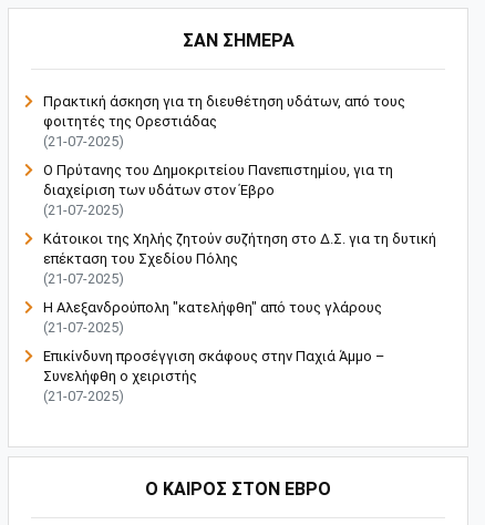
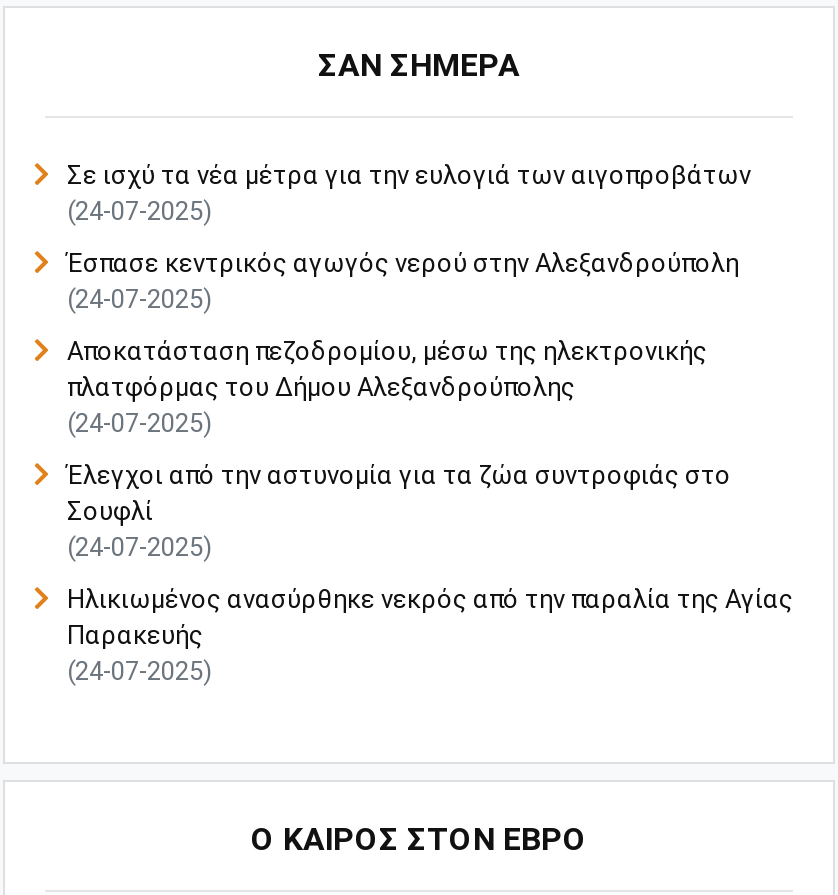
[43,93,405,150] Πρακτική άσκηση για τη διευθέτηση υδάτων, από τους | φοιτητές της Ορεστιάδας | (21-07-2025) -> [67,161,751,227] Σε ισχύ τα νέα μέτρα για την ευλογιά των αιγοπροβάτων | (24-07-2025)
[43,162,393,219] Ο Πρύτανης του Δημοκριτείου Πανεπιστημίου, για τη | διαχείριση των υδάτων στον Έβρο | (21-07-2025) -> [67,249,739,315] Έσπασε κεντρικός αγωγός νερού στην Αλεξανδρούπολη | (24-07-2025)
[43,231,436,287] Κάτοικοι της Χηλής ζητούν συζήτηση στο Δ.Σ. για τη δυτική | επέκταση του Σχεδίου Πόλης | (21-07-2025) -> [67,337,707,439] Αποκατάσταση πεζοδρομίου, μέσω της ηλεκτρονικής | πλατφόρμας του Δήμου Αλεξανδρούπολης | (24-07-2025)
[43,299,382,336] Η Αλεξανδρούπολη "κατελήφθη" από τους γλάρους | (21-07-2025) -> [67,461,731,563] Έλεγχοι από την αστυνομία για τα ζώα συντροφιάς στο | Σουφλί | (24-07-2025)
[43,348,384,405] Επικίνδυνη προσέγγιση σκάφους στην Παχιά Άμμο – | Συνελήφθη ο χειριστής | (21-07-2025) -> [67,585,793,687] Ηλικιωμένος ανασύρθηκε νεκρός από την παραλία της Αγίας | Παρακευής | (24-07-2025)

